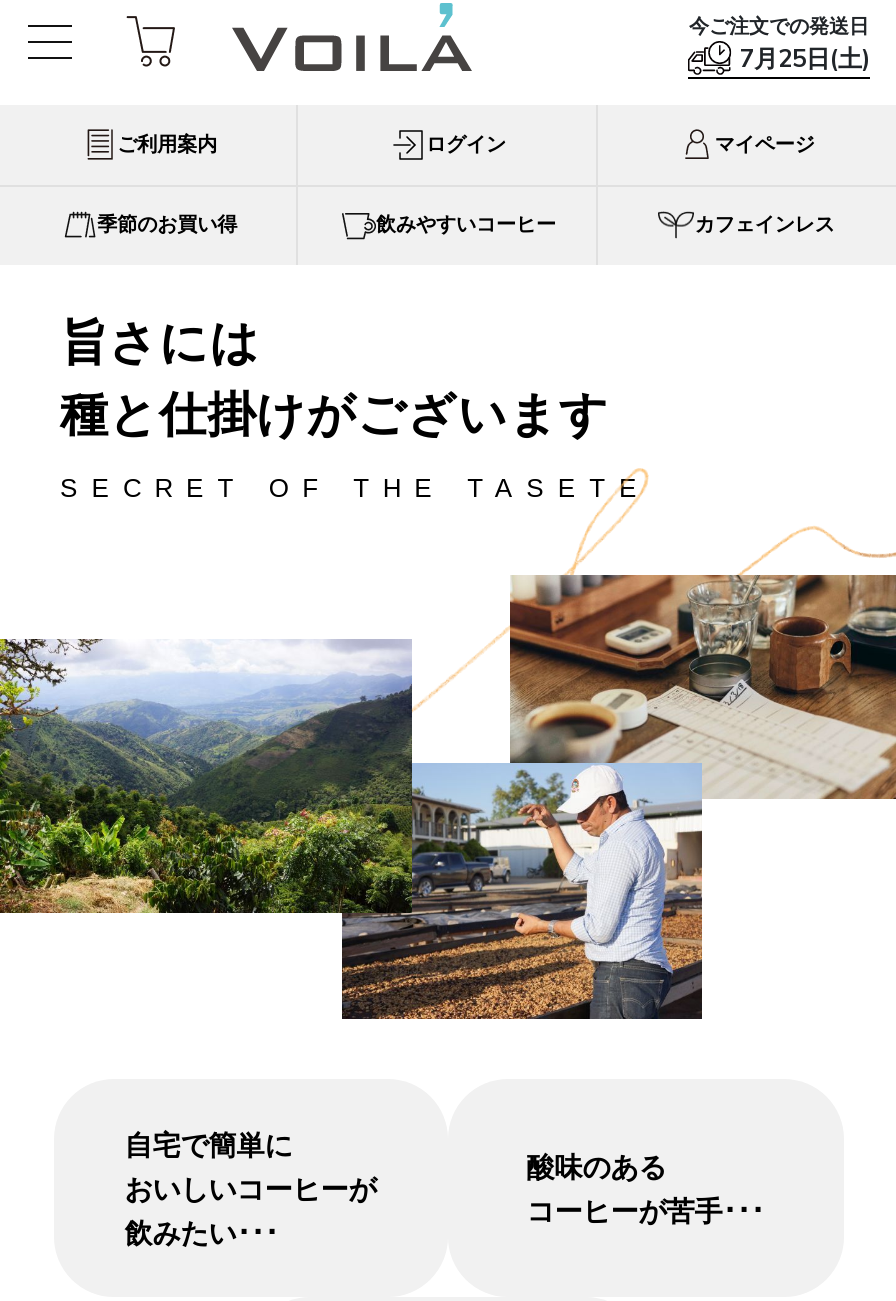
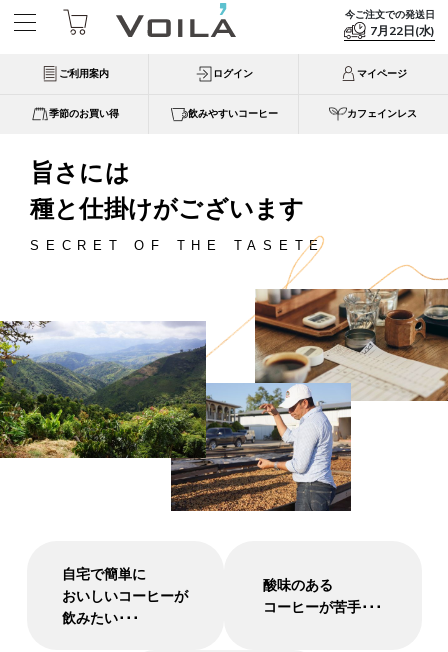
[740,43,870,73] 7月25日(土) -> [370,23,435,38] 7月22日(水)

